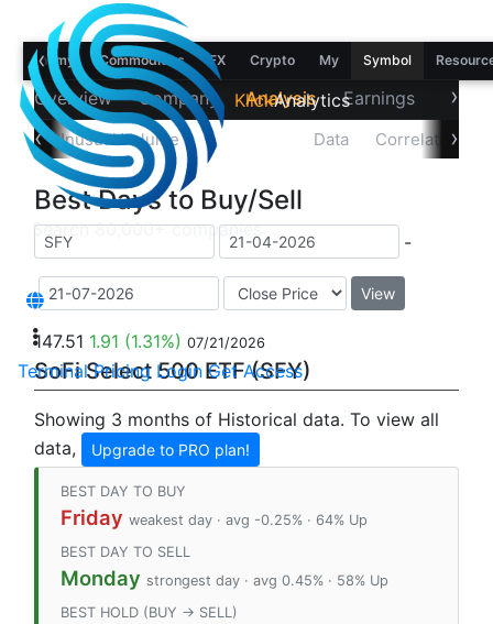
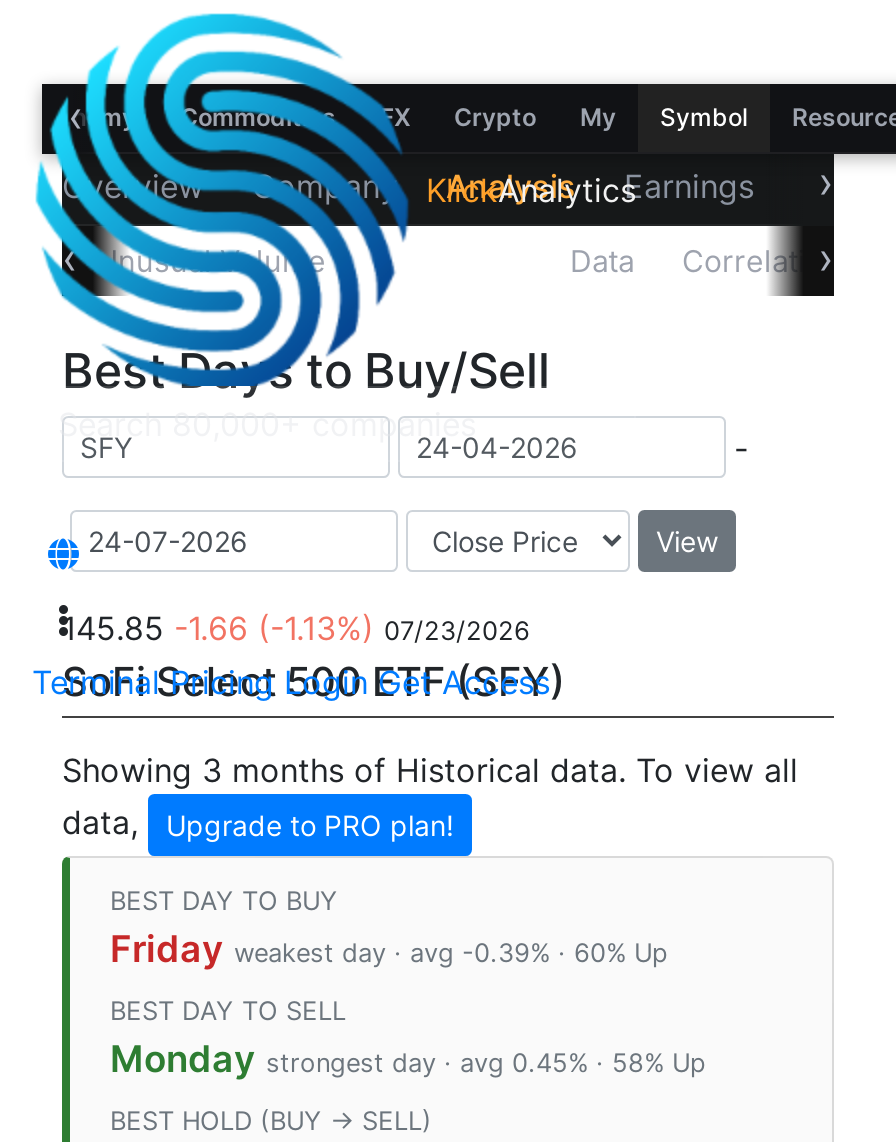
[34,330,265,352] 147.51 1.91 (1.31%) 07/21/2026 -> [62,608,530,648] 145.85 -1.66 (-1.13%) 07/23/2026
[61,505,368,529] Friday weakest day · avg -0.25% · 64% Up -> [110,926,668,970] Friday weakest day · avg -0.39% · 60% Up

